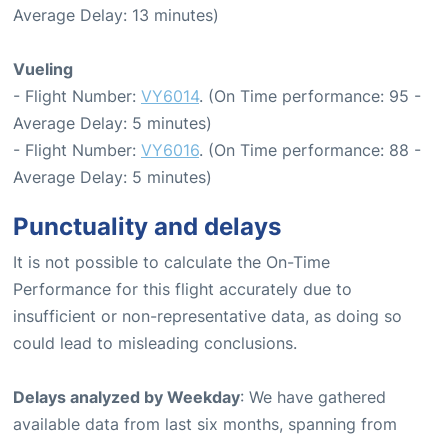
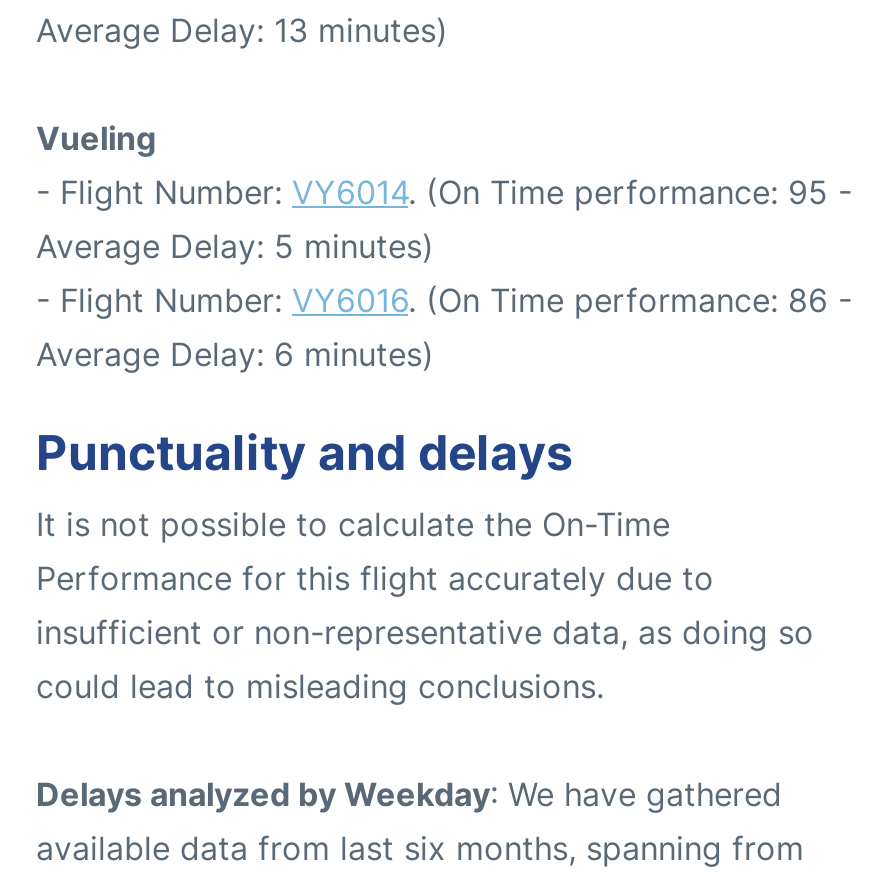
[13,140,421,160] - Flight Number: VY6016. (On Time performance: 88 - -> [36,280,852,320] - Flight Number: VY6016. (On Time performance: 86 -
[13,167,212,187] Average Delay: 5 minutes) -> [36,334,434,374] Average Delay: 6 minutes)

